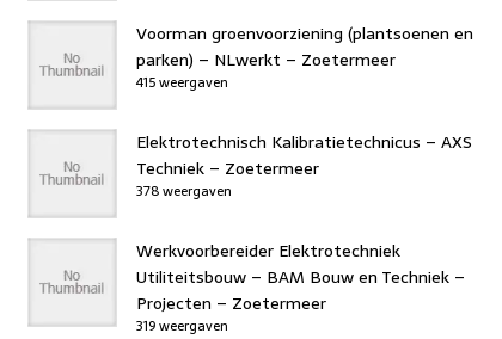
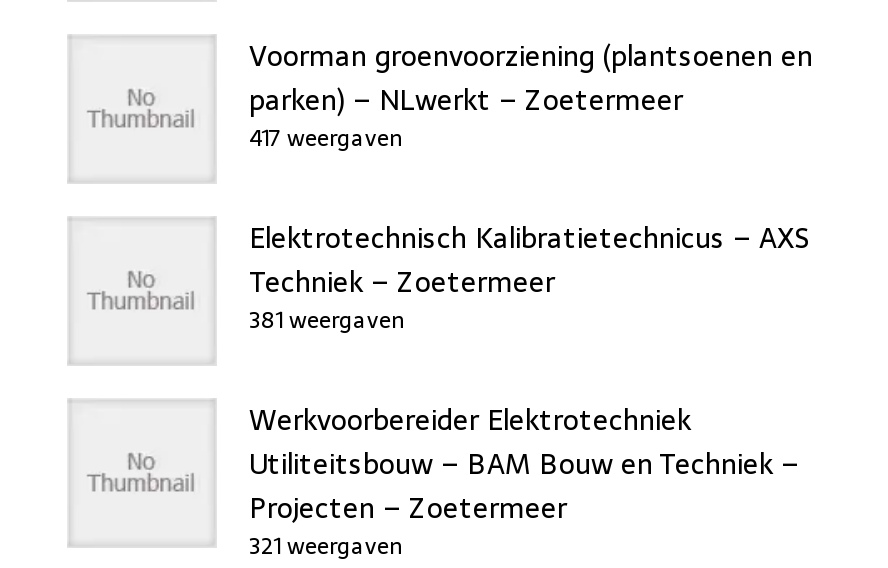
[136,72,228,93] 415 weergaven -> [249,120,403,156] 417 weergaven
[136,180,232,202] 378 weergaven -> [249,302,405,338] 381 weergaven
[136,315,228,337] 319 weergaven -> [249,528,403,564] 321 weergaven

